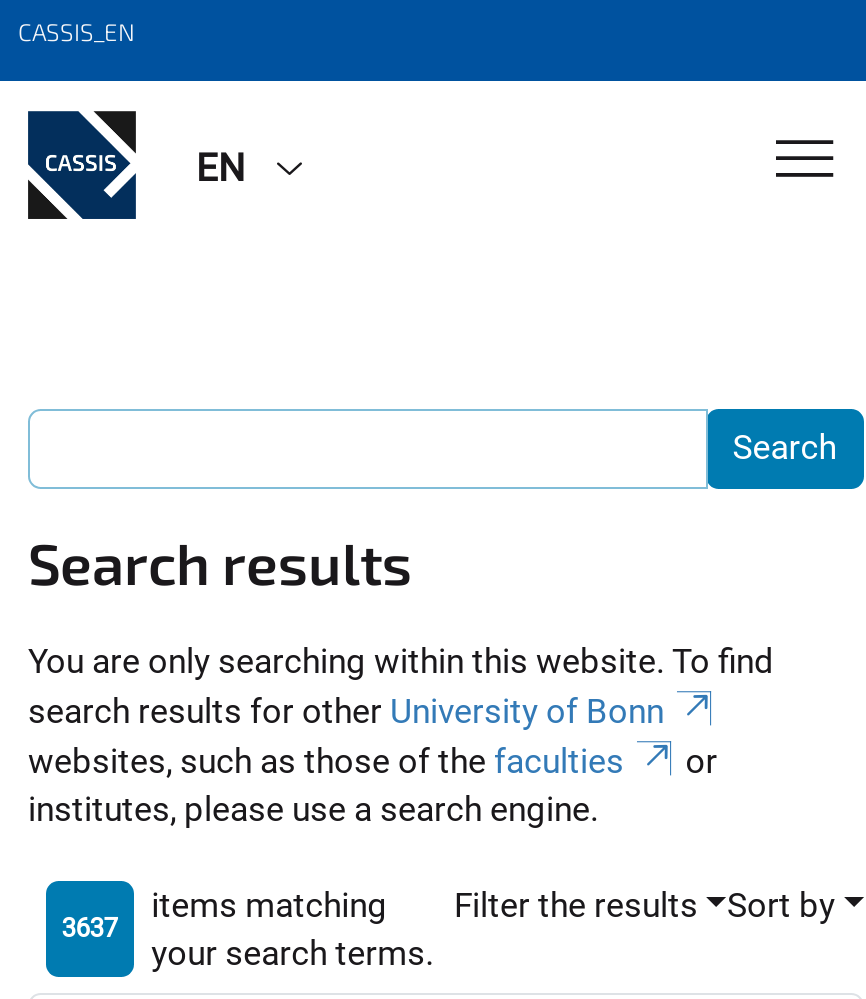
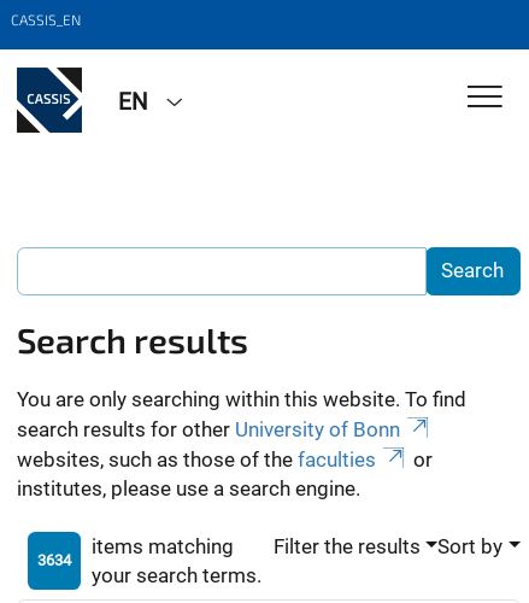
[62,913,118,943] 3637 -> [37,551,71,569] 3634

